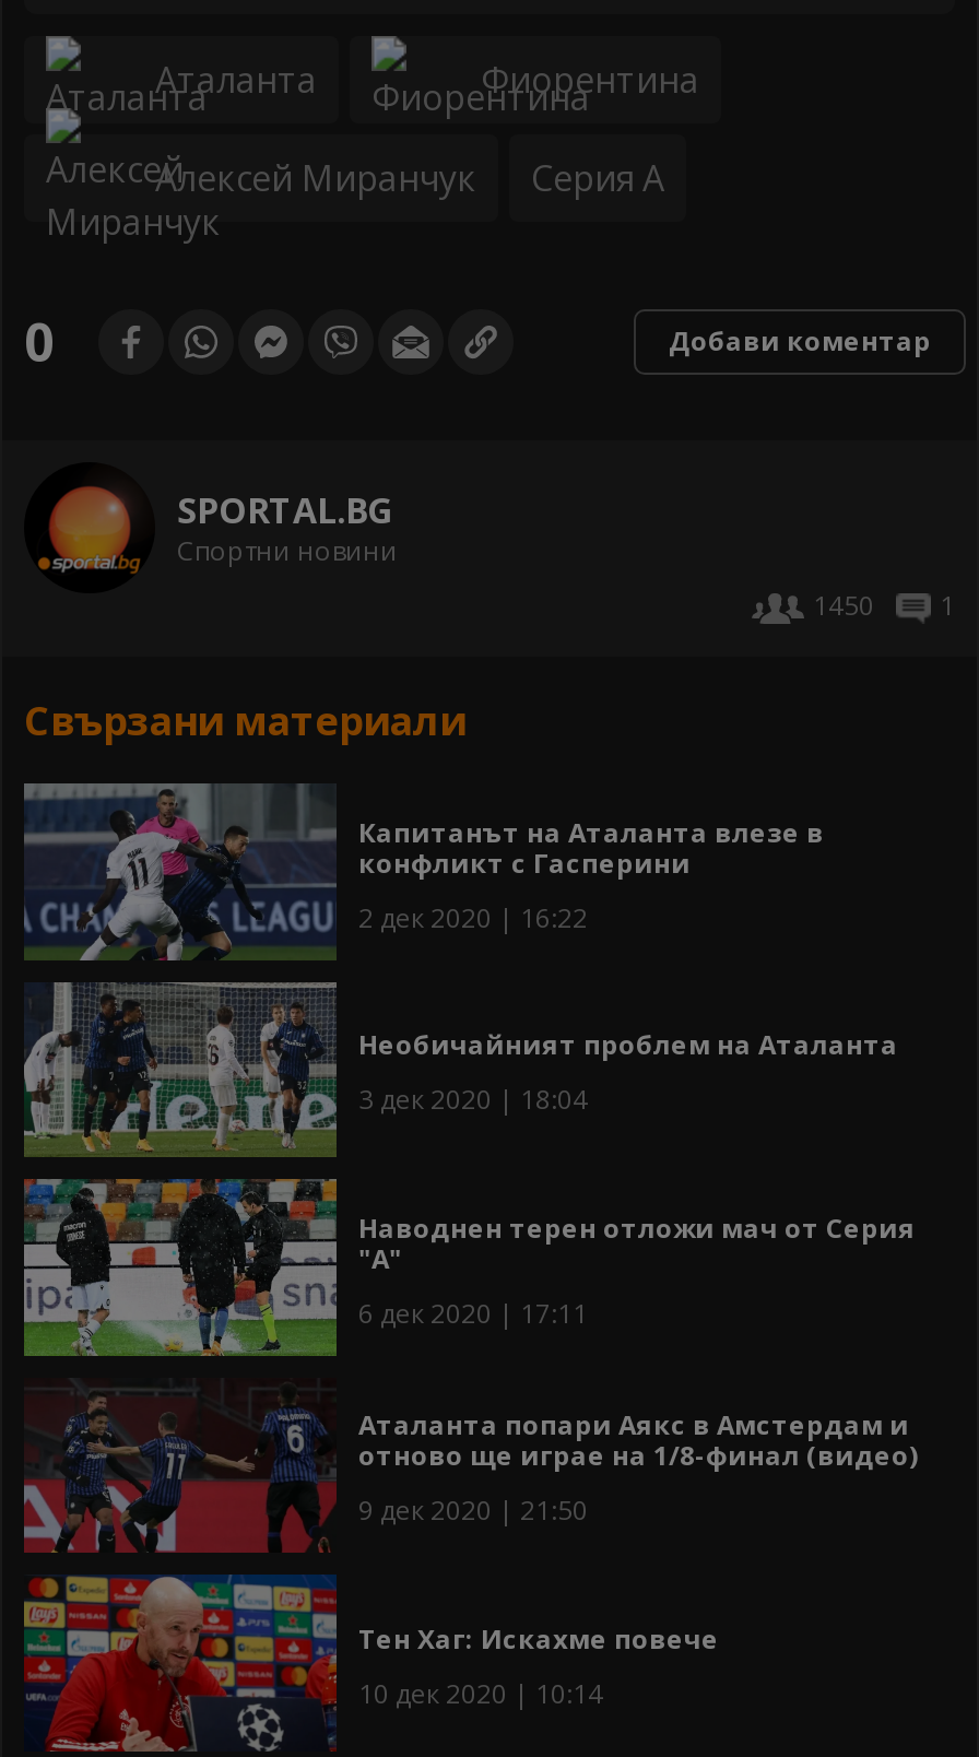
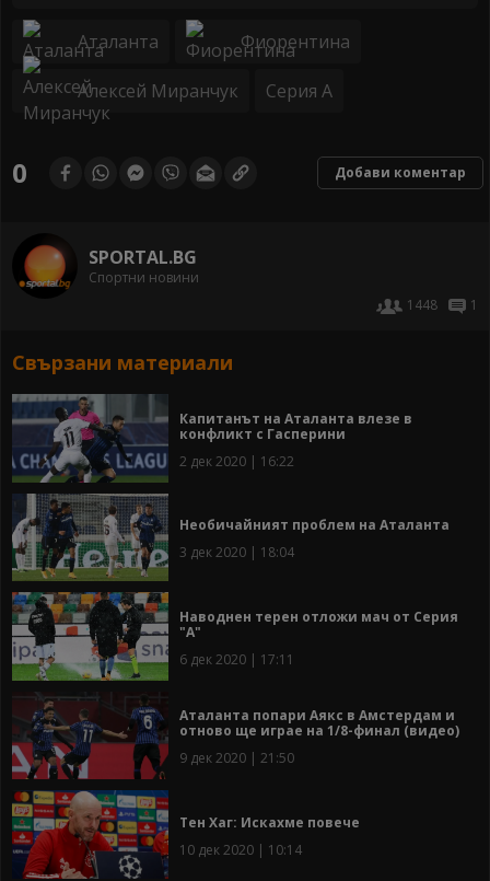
[813,587,955,624] 1450 1 -> [407,296,478,314] 1448 1

